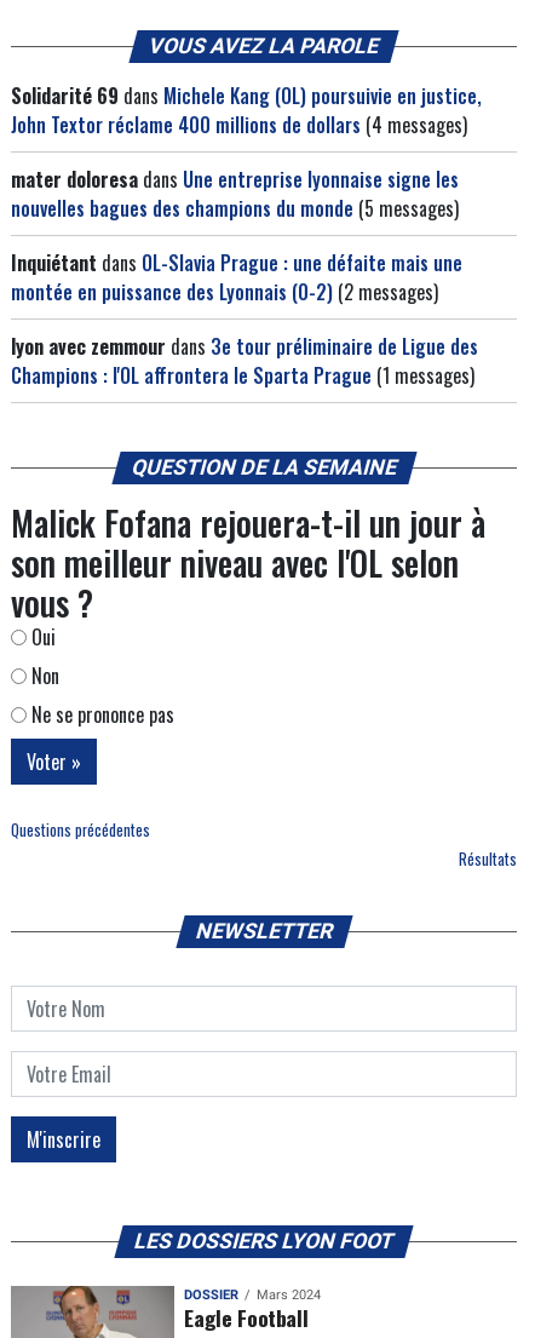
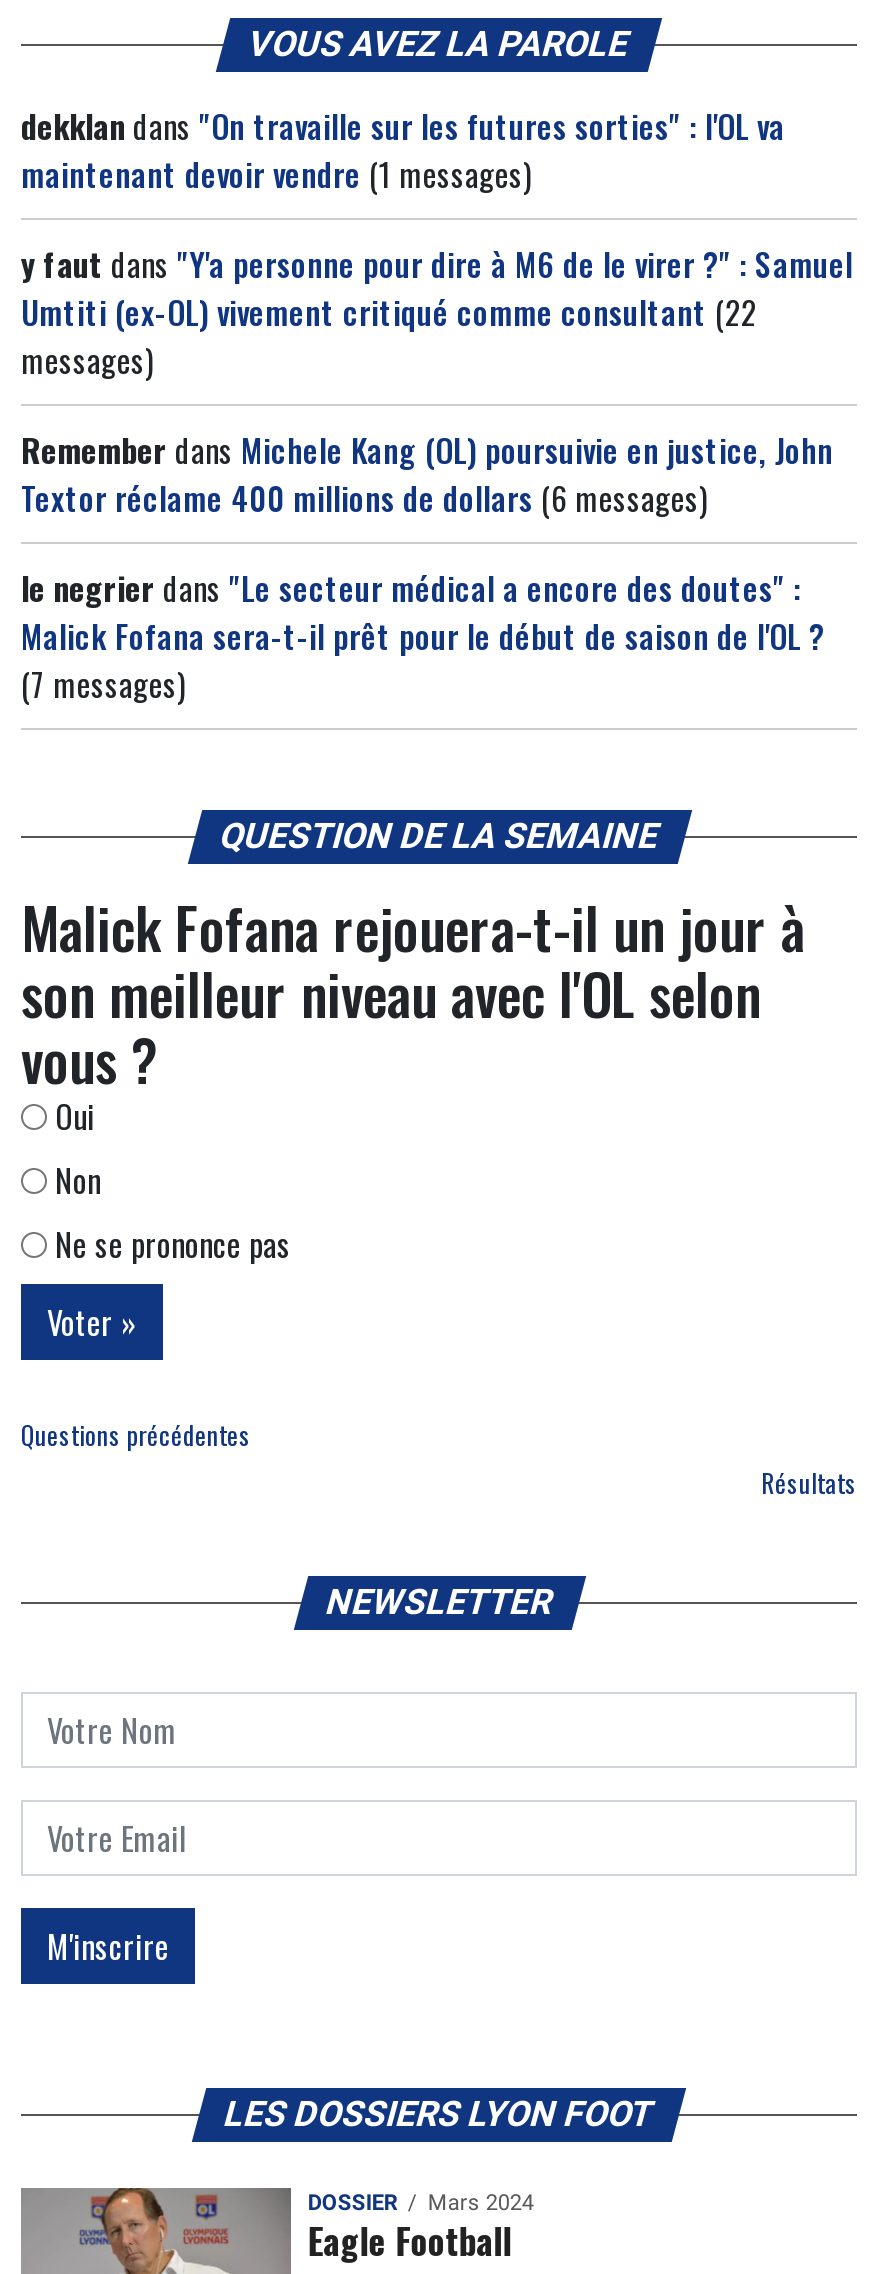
[11,81,482,139] Solidarité 69 dans Michele Kang (OL) poursuivie en justice, | John Textor réclame 400 millions de dollars (4 messages) -> [21,102,785,198] dekklan dans "On travaille sur les futures sorties" : l'OL va | maintenant devoir vendre (1 messages)
[11,165,459,223] mater doloresa dans Une entreprise lyonnaise signe les | nouvelles bagues des champions du monde (5 messages) -> [21,240,853,384] y faut dans "Y'a personne pour dire à M6 de le virer ?" : Samuel | Umtiti (ex-OL) vivement critiqué comme consultant (22 | messages)
[11,248,462,306] Inquiétant dans OL-Slavia Prague : une défaite mais une | montée en puissance des Lyonnais (0-2) (2 messages) -> [21,426,833,522] Remember dans Michele Kang (OL) poursuivie en justice, John | Textor réclame 400 millions de dollars (6 messages)
[11,332,478,390] lyon avec zemmour dans 3e tour préliminaire de Ligue des | Champions : l'OL affrontera le Sparta Prague (1 messages) -> [21,564,833,708] le negrier dans "Le secteur médical a encore des doutes" : | Malick Fofana sera-t-il prêt pour le début de saison de l'OL ? | (7 messages)

